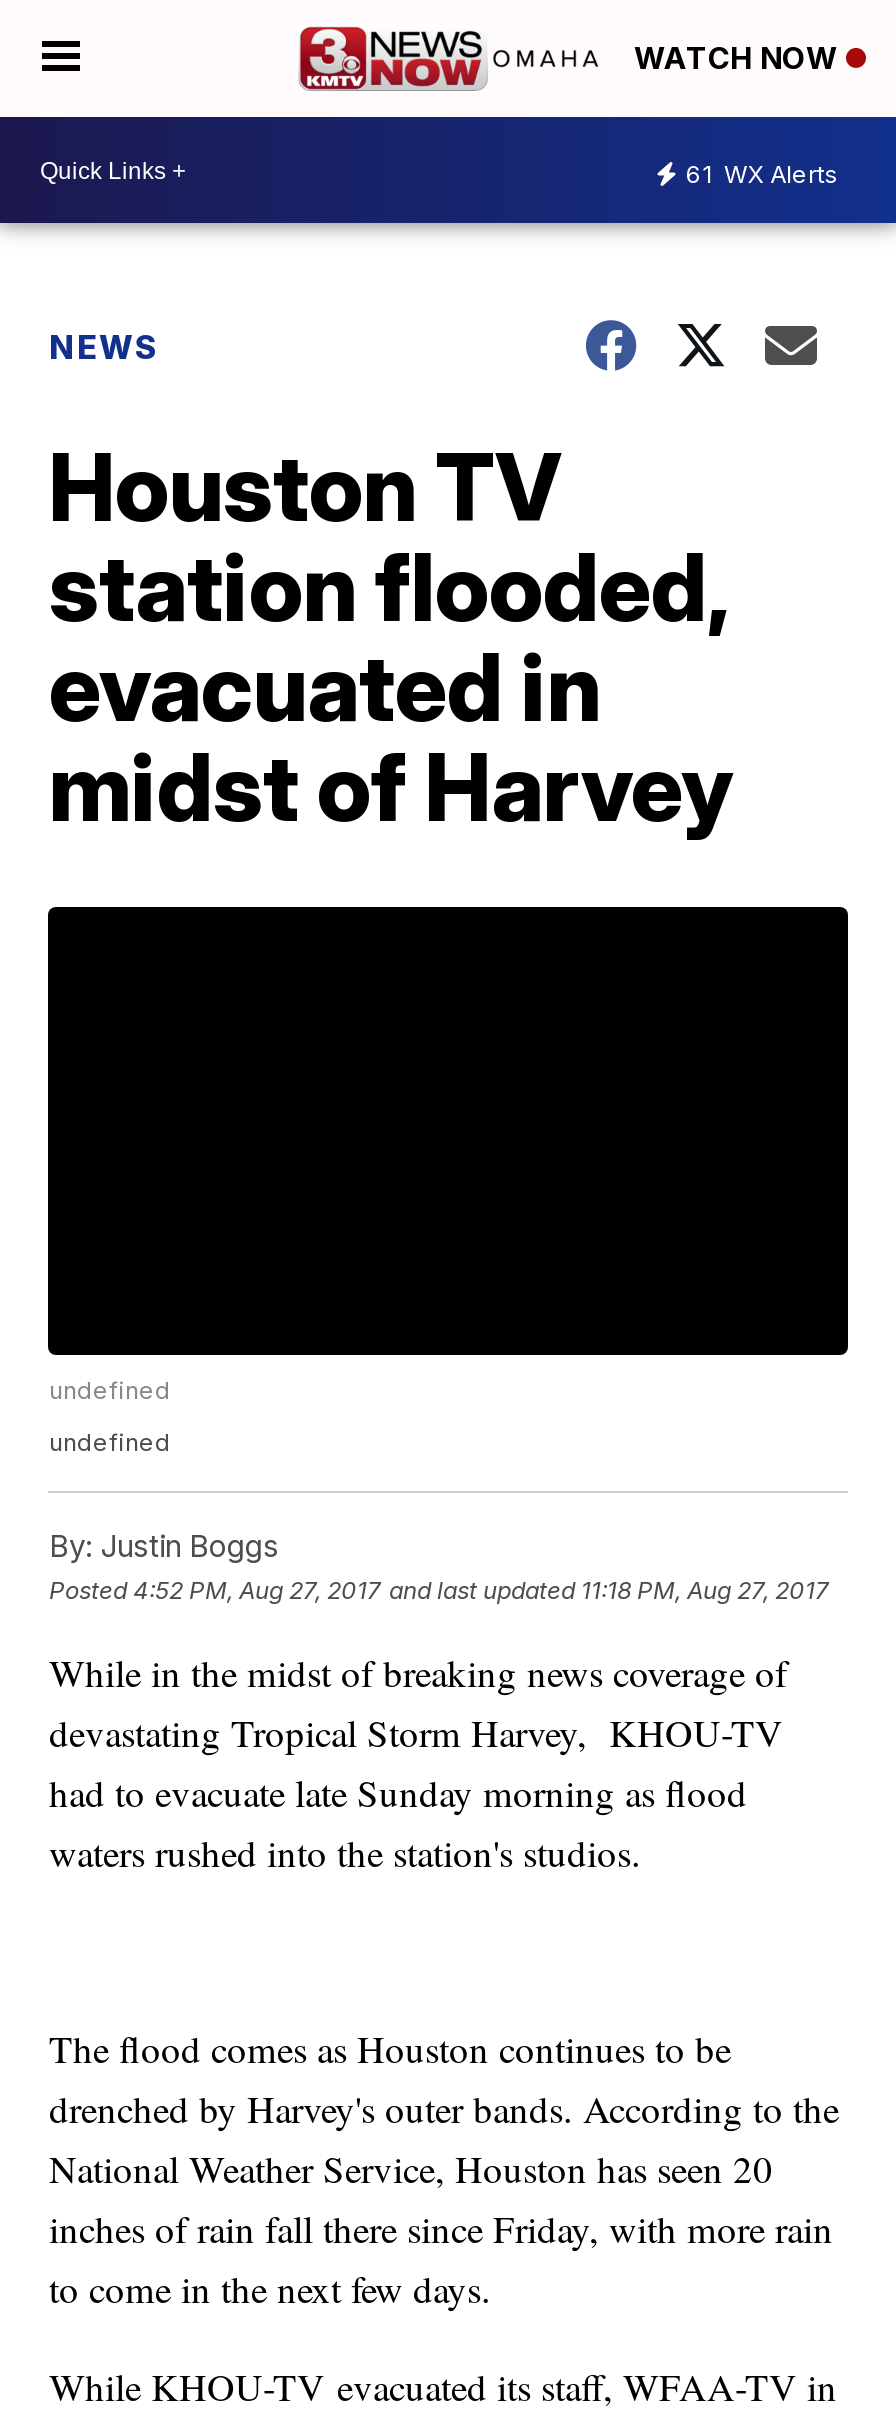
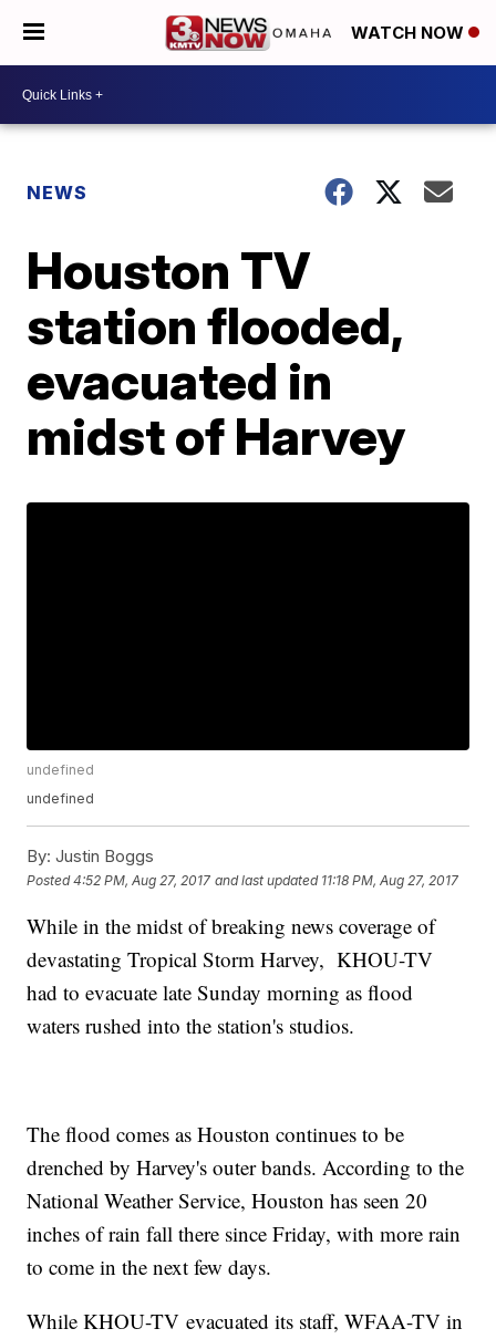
[686,158,838,188] 61 WX Alerts -> none

